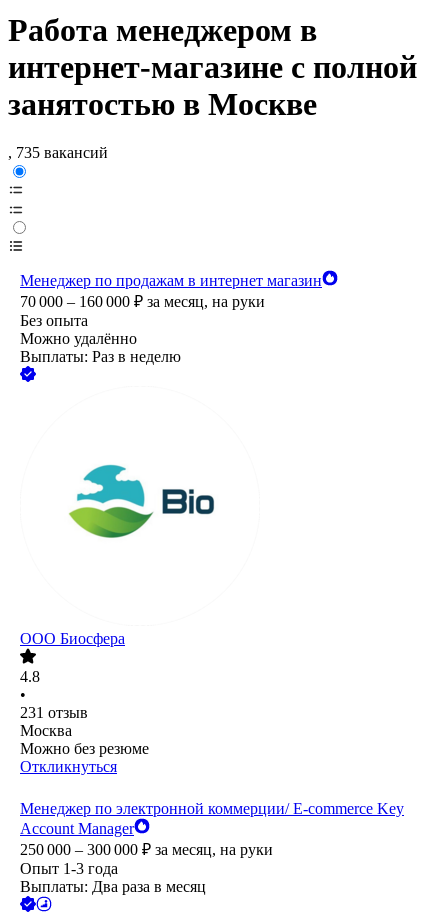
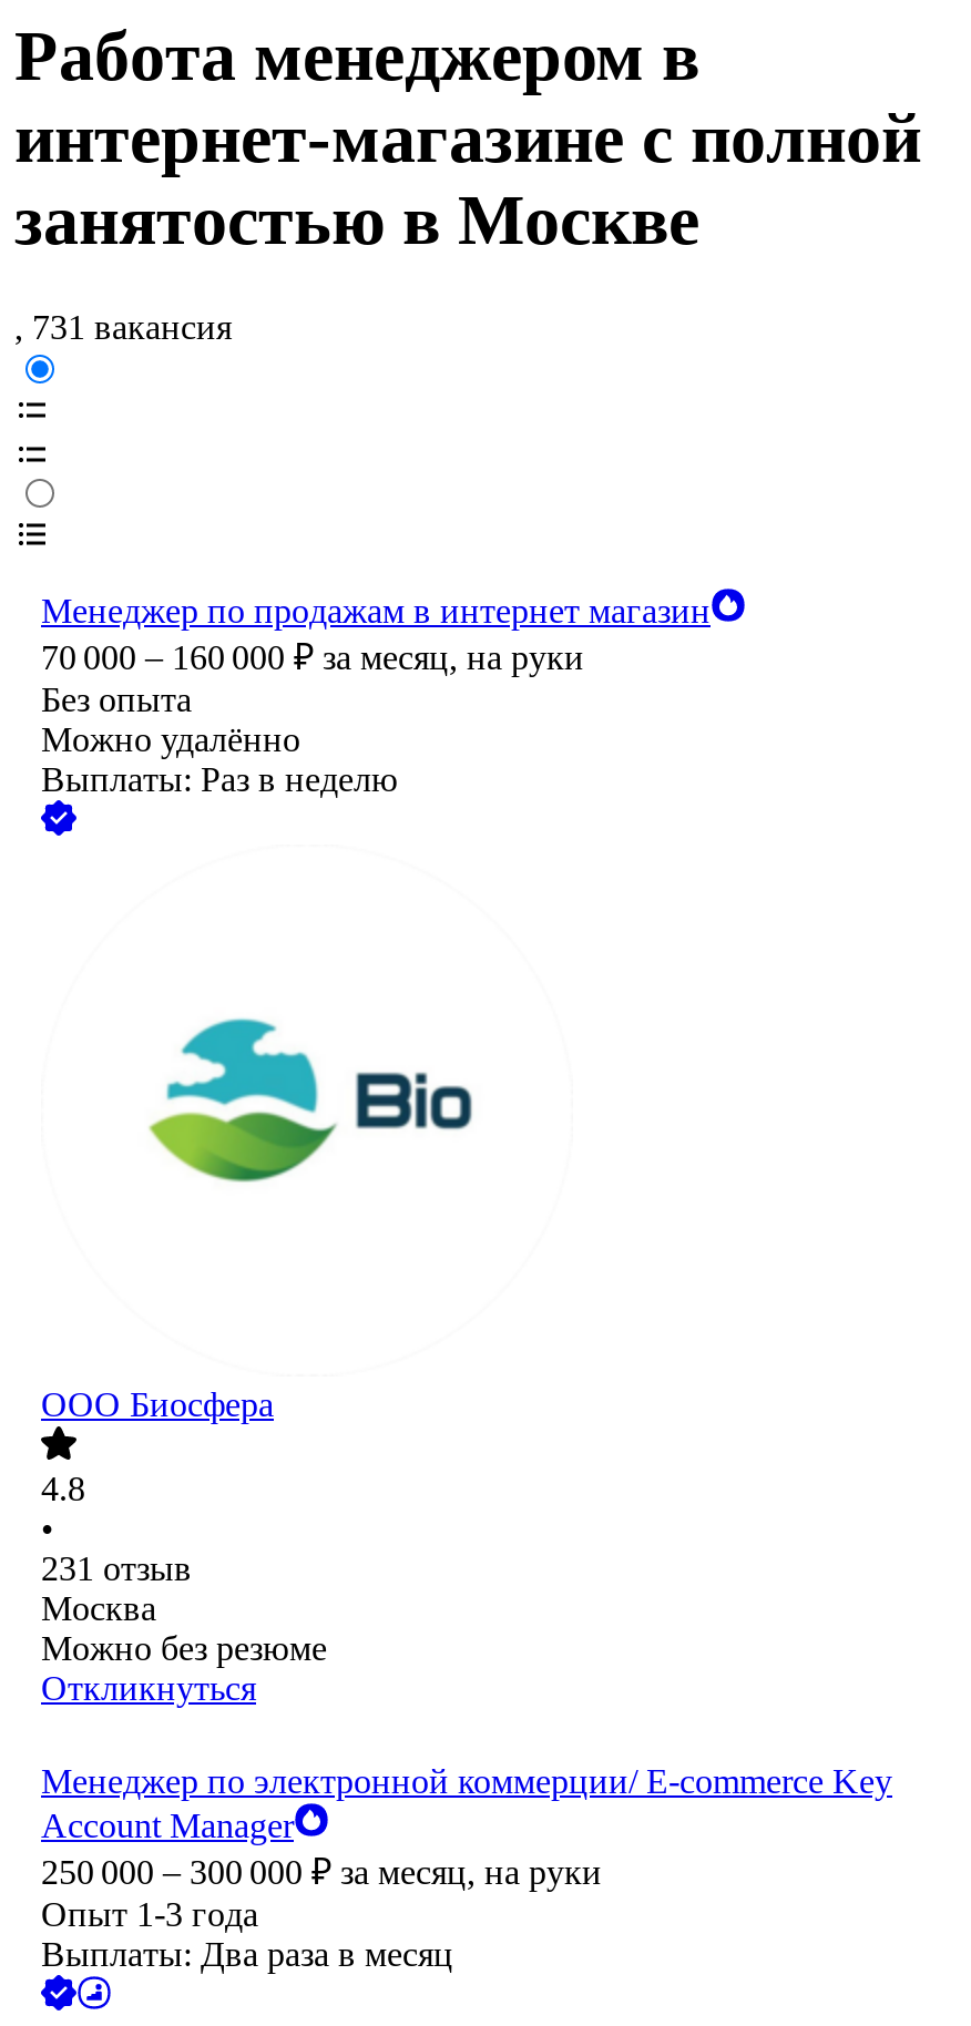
[8,144,108,161] , 735 вакансий -> [14,309,232,347] , 731 вакансия

